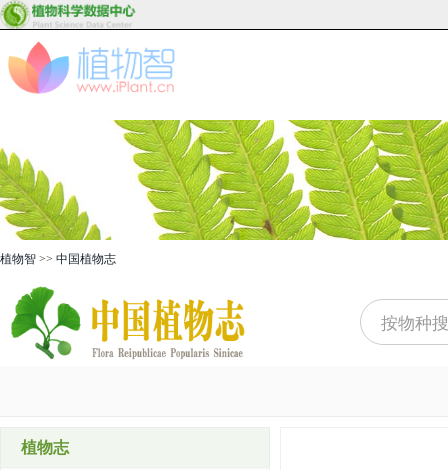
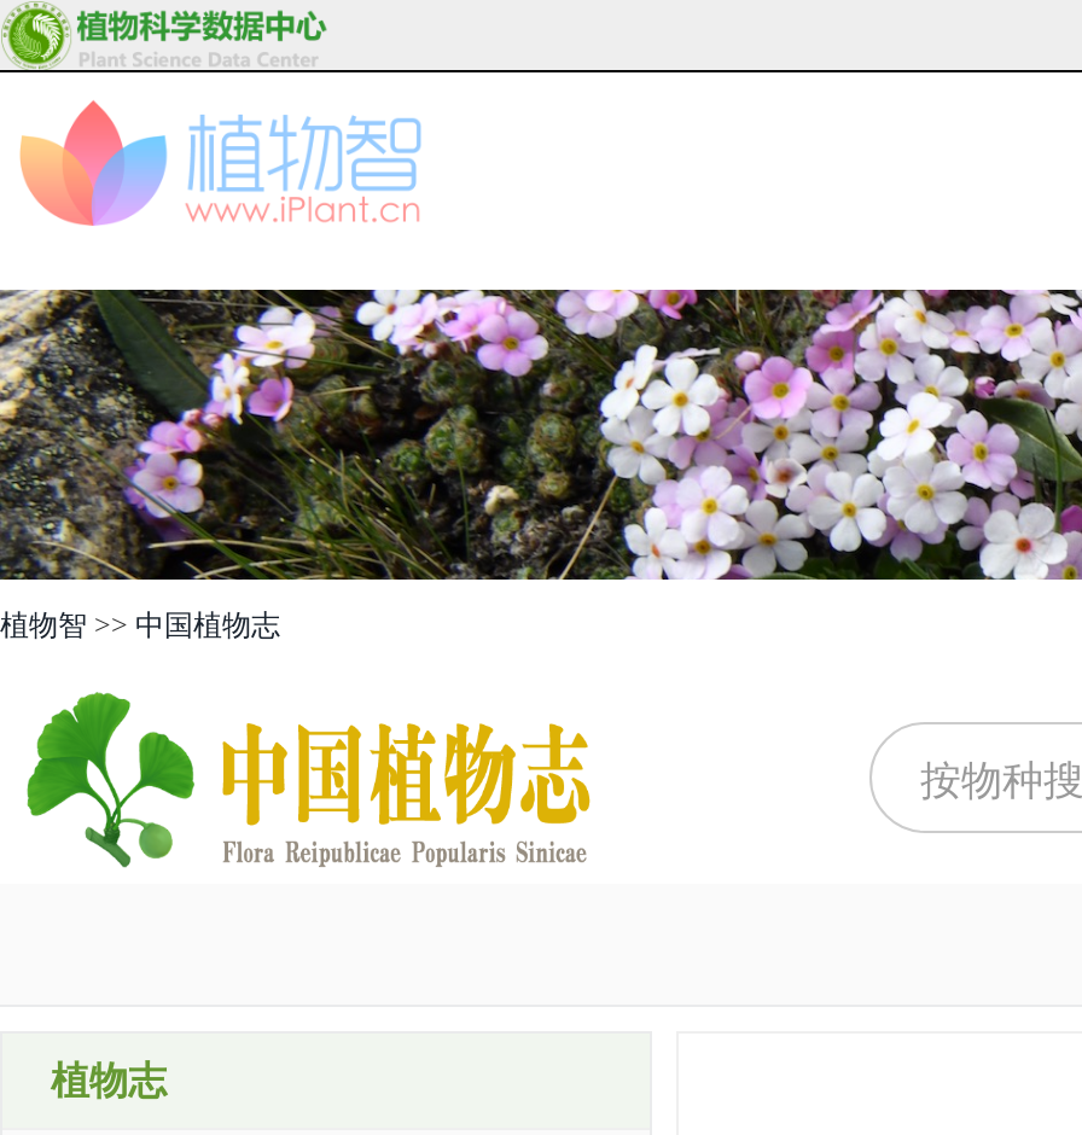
[3,119,445,241] [image] -> [7,287,1075,582] [image]

